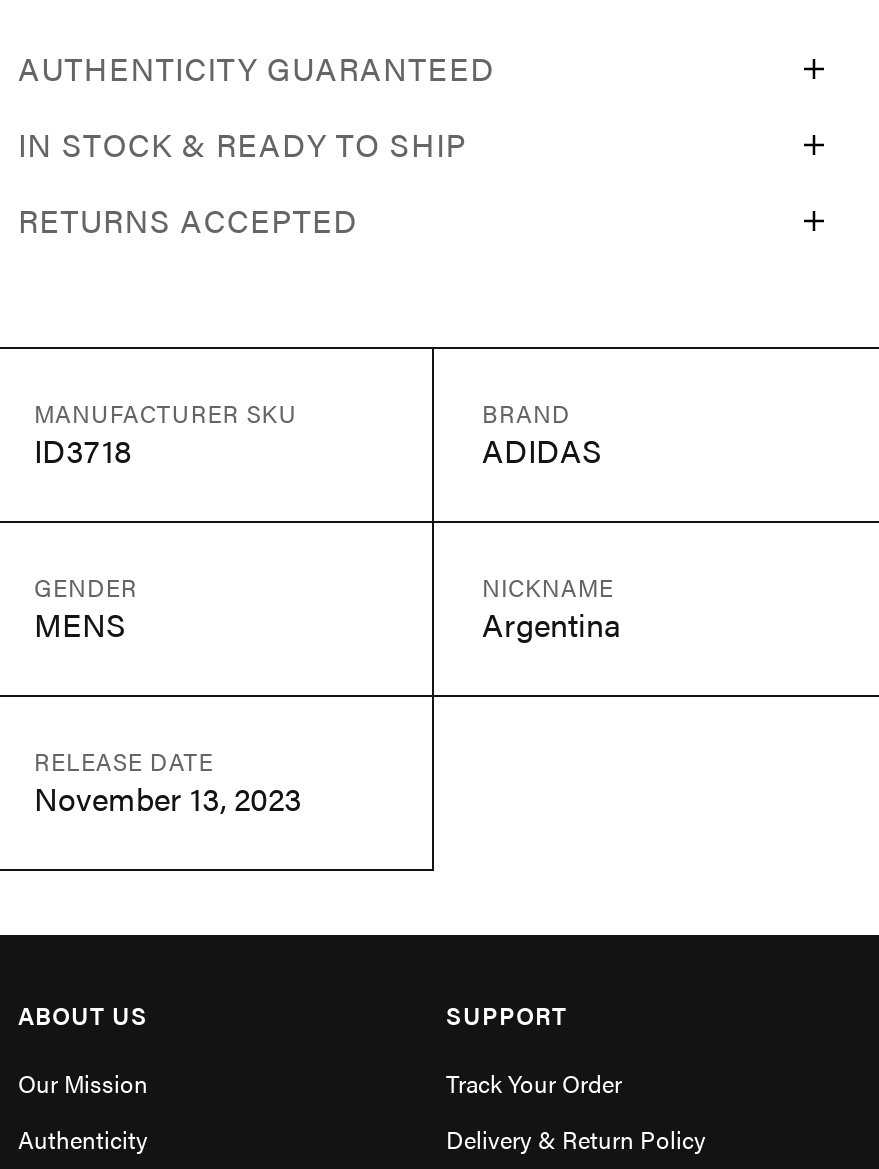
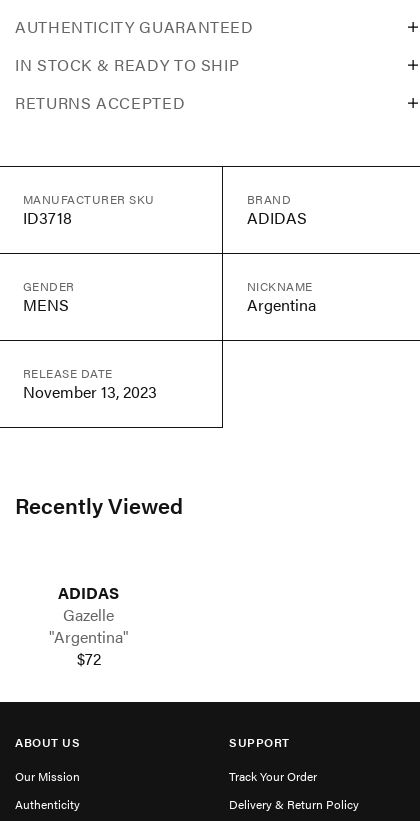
none -> [15,489,183,670] Recently Viewed | ADIDAS | Gazelle | "Argentina" | $72

